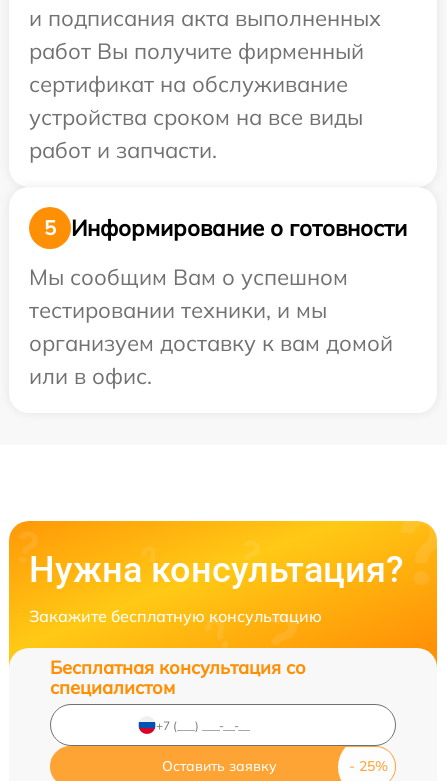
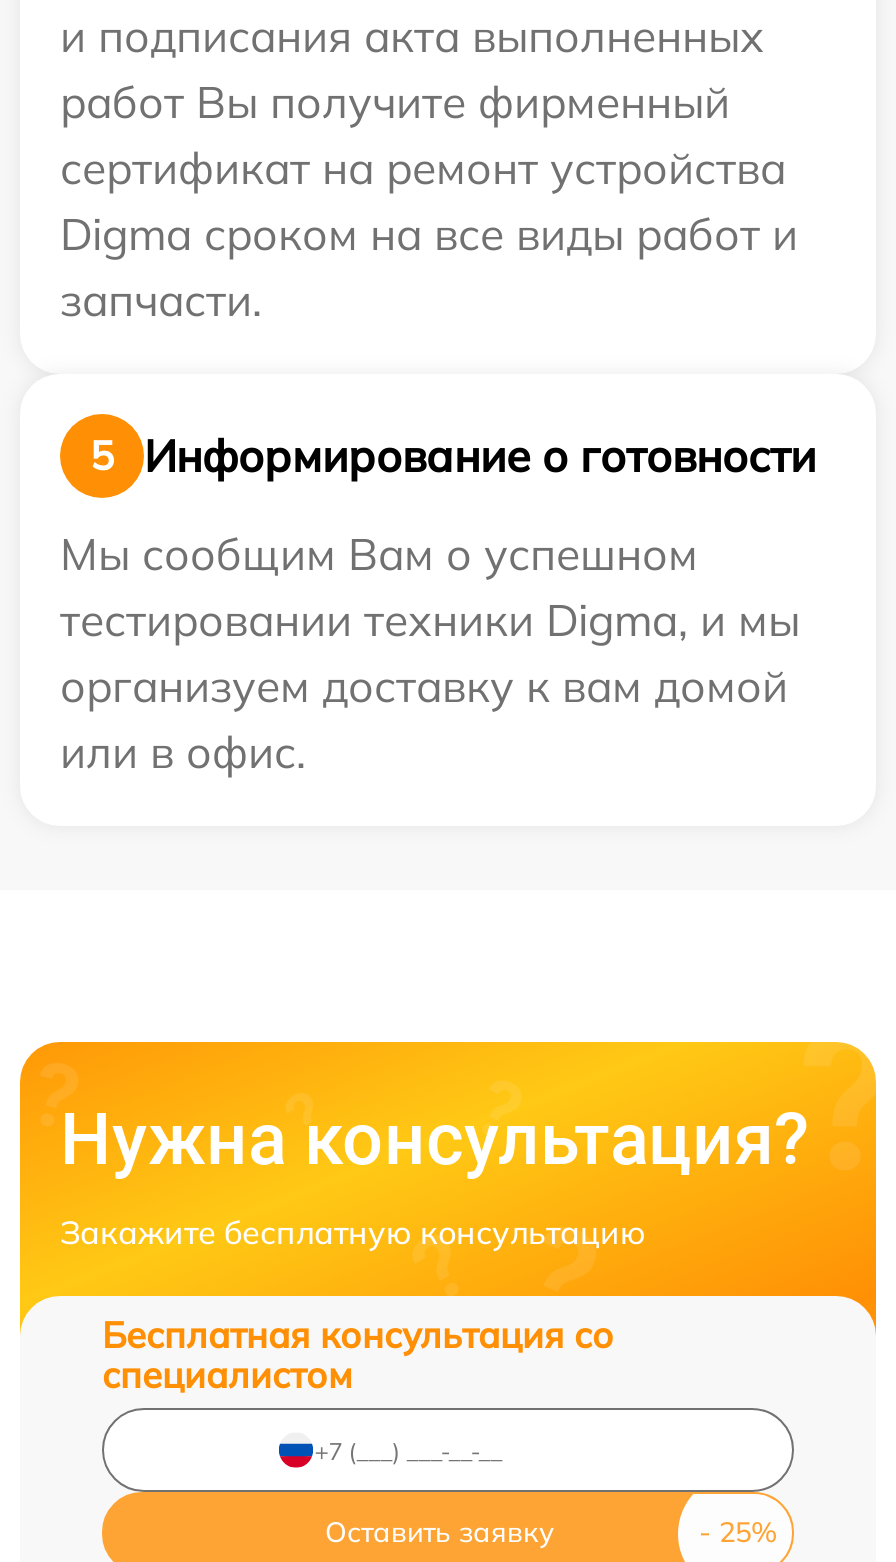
[29,70,363,164] сертификат на обслуживание | устройства сроком на все виды | работ и запчасти. -> [60,141,798,329] сертификат на ремонт устройства | Digma сроком на все виды работ и | запчасти.
[29,296,327,324] тестировании техники, и мы -> [60,593,800,649] тестировании техники Digma, и мы

